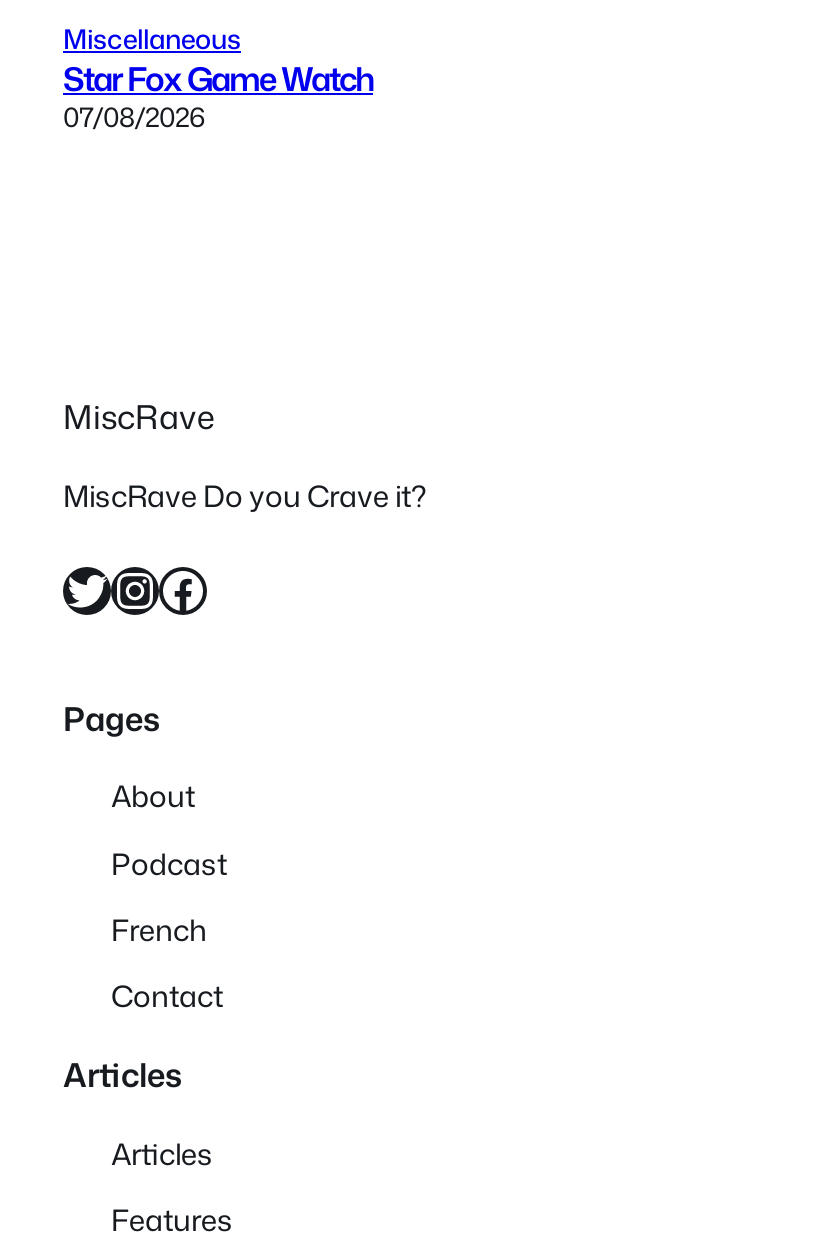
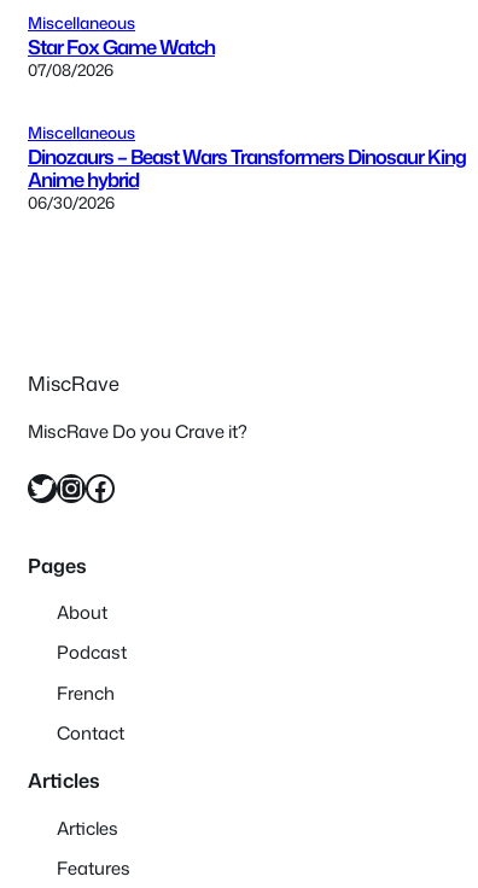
none -> [28,121,466,213] Miscellaneous | Dinozaurs – Beast Wars Transformers Dinosaur King | Anime hybrid | 06/30/2026

